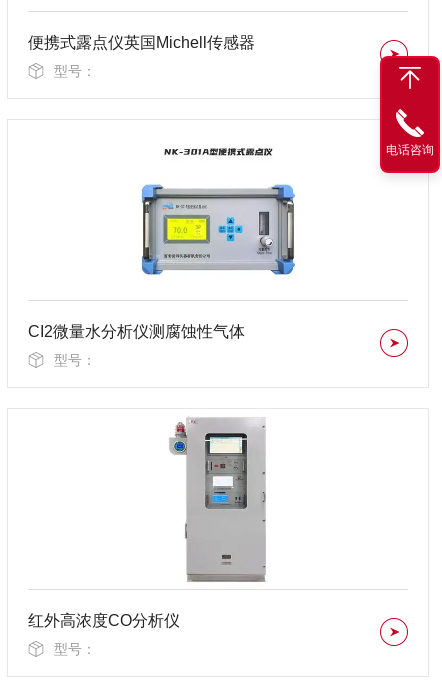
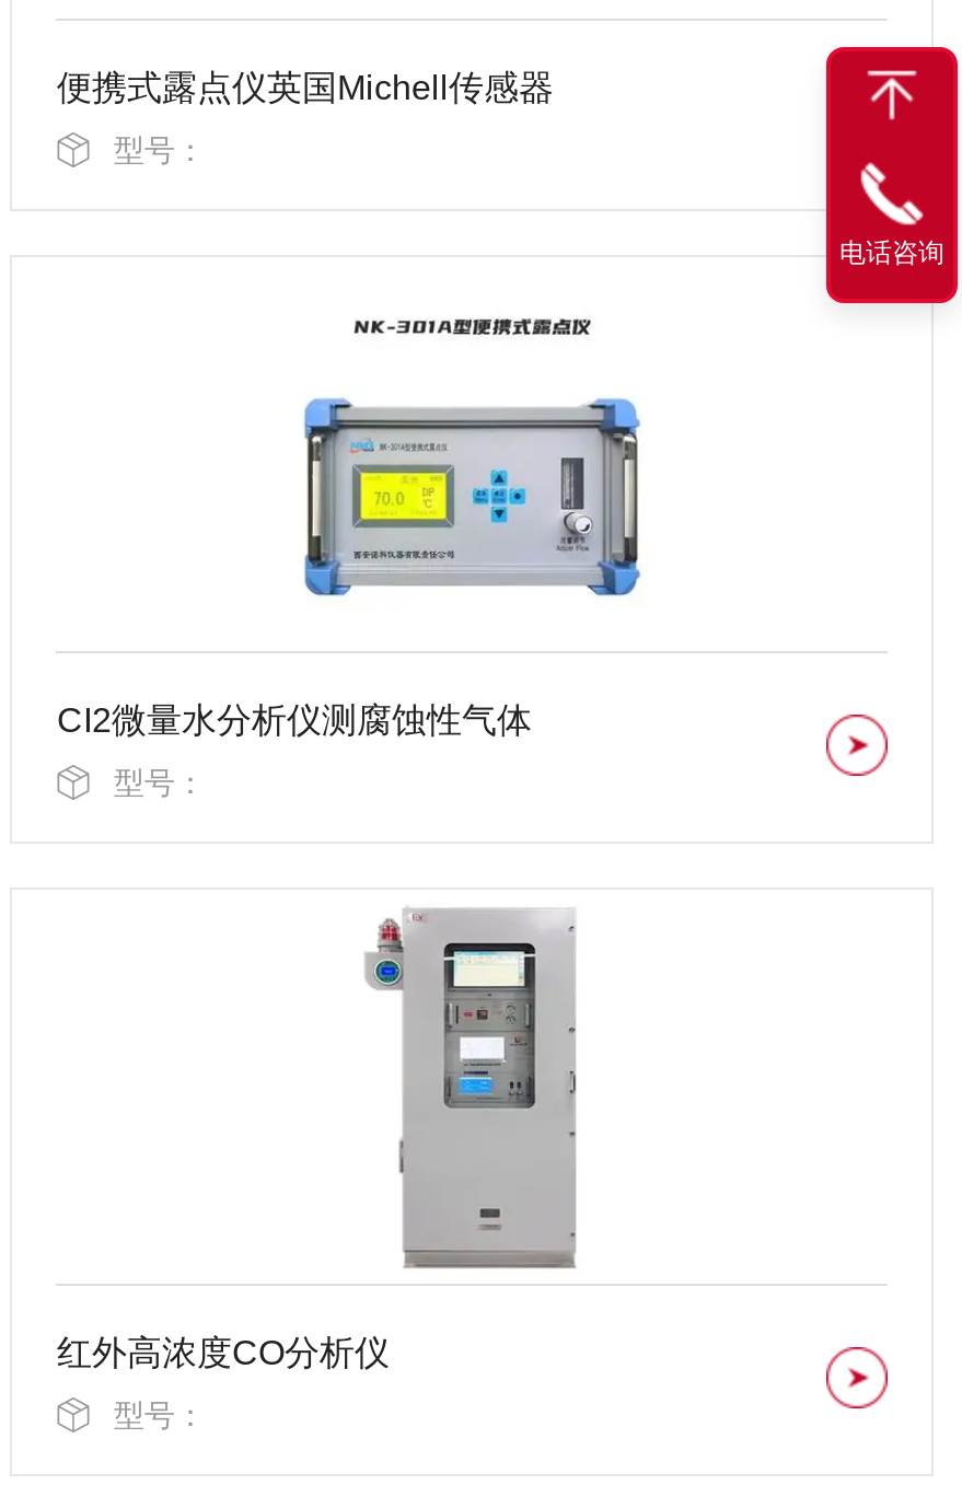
[380,24,439,72] [image] -> [824,45,955,121] [image]
moved [386,143,434,157] -> [839,237,944,267]: 电话咨询

